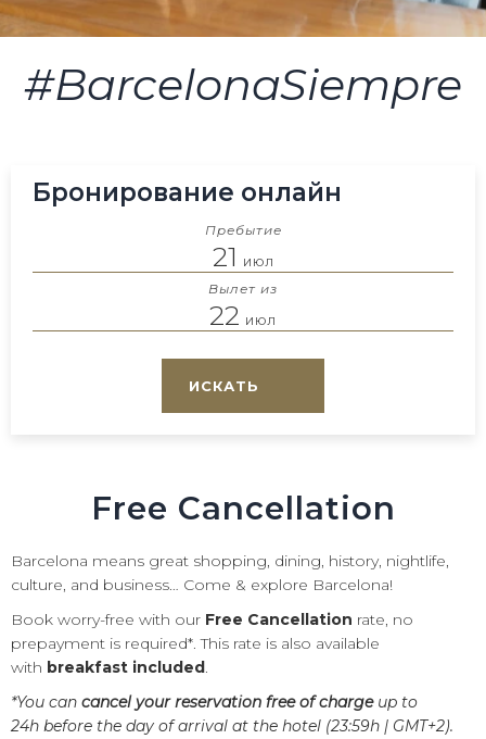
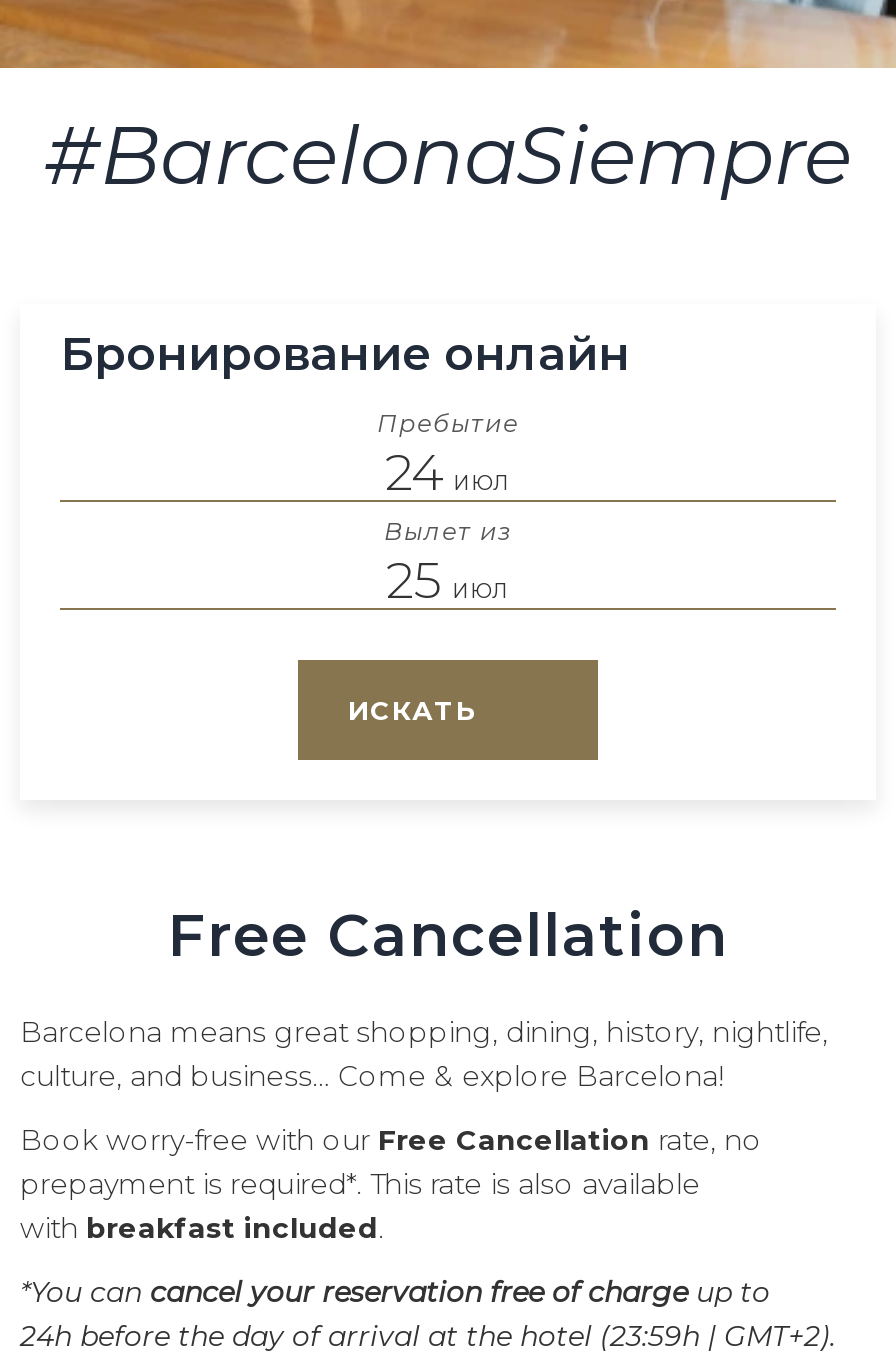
[212,240,274,273] 21 ИЮЛ -> [385,442,511,502] 24 ИЮЛ
[209,299,277,331] 22 ИЮЛ -> [386,550,510,610] 25 ИЮЛ

